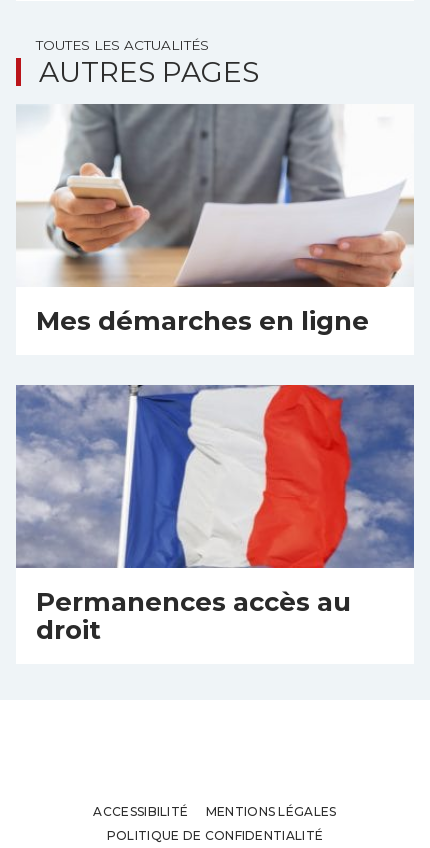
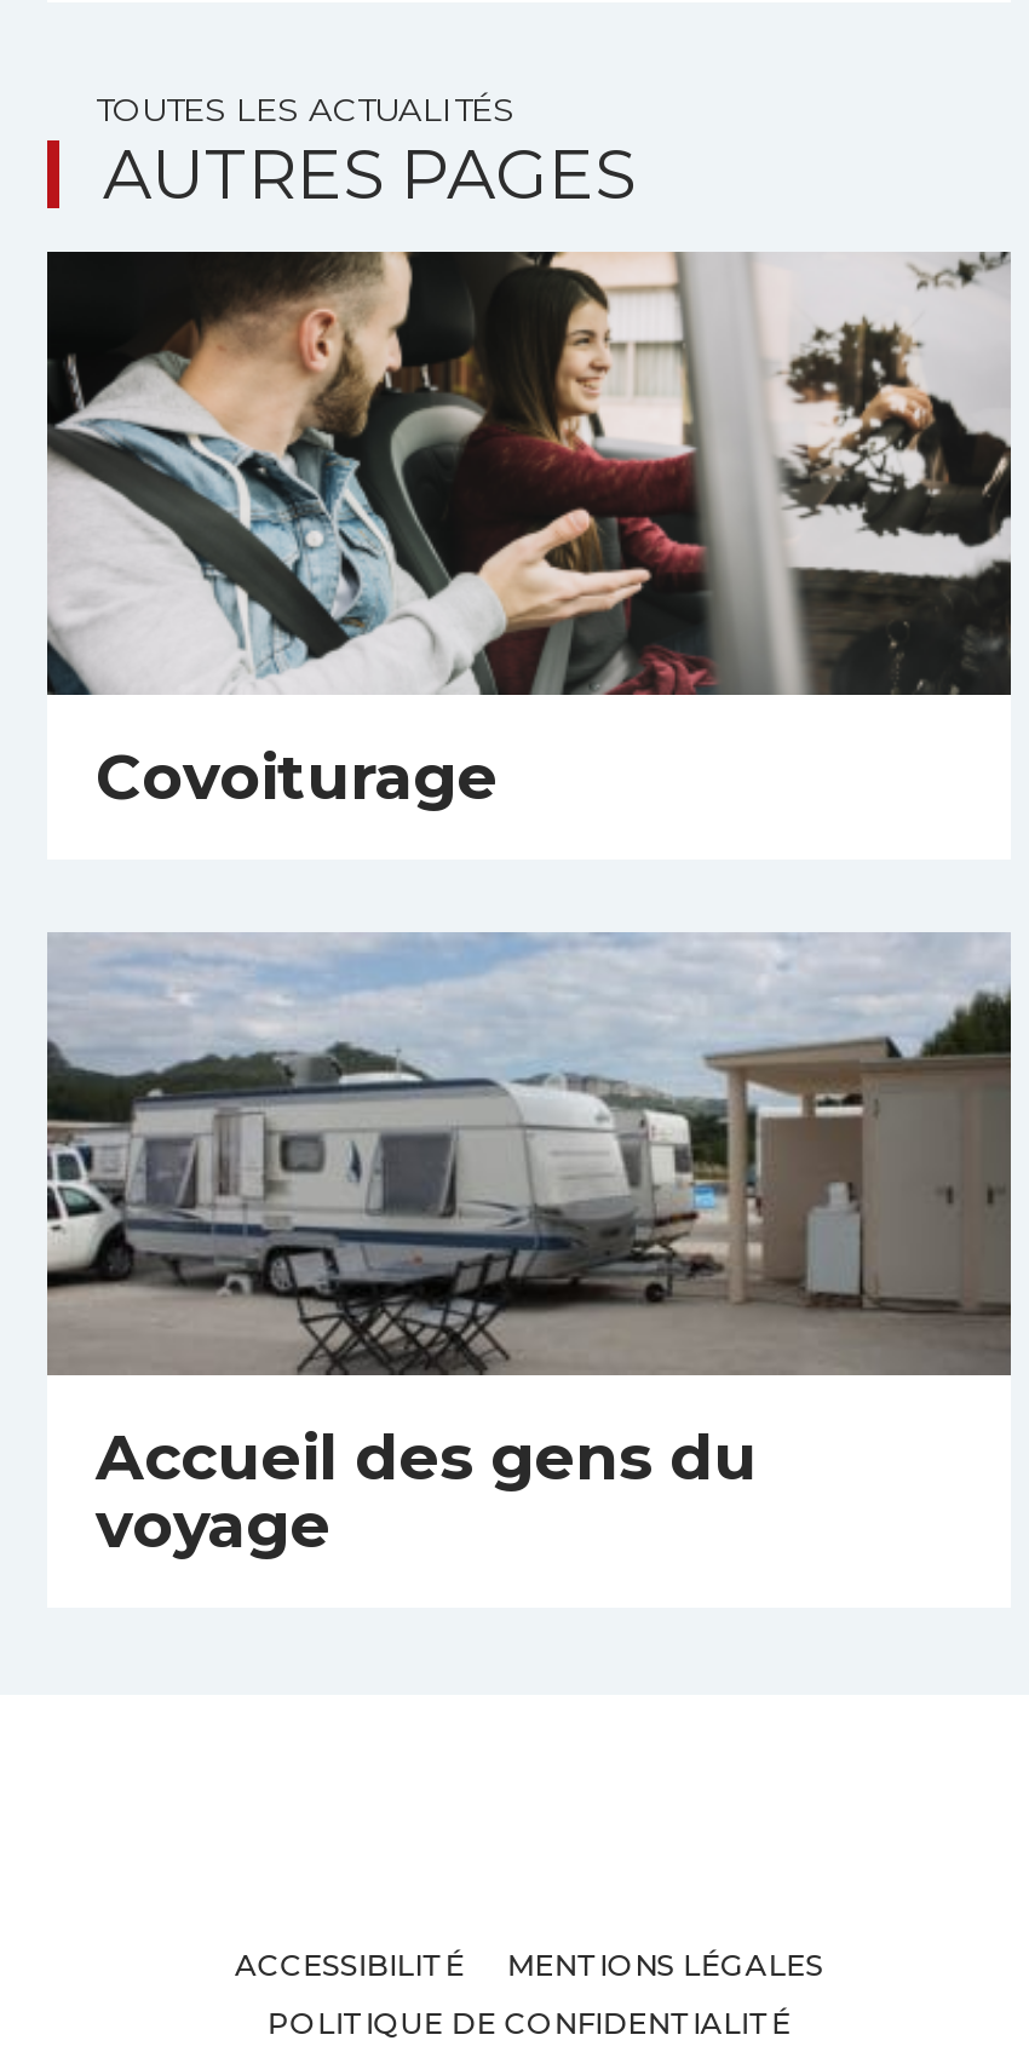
[16,103,414,336] [image] | Mes démarches en ligne -> [45,249,1013,813] [image] | Covoiturage
[15,384,415,645] [image] | Permanences accès au | droit -> [45,932,1013,1561] [image] | Accueil des gens du | voyage

